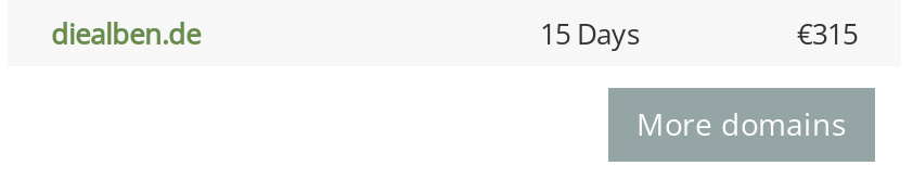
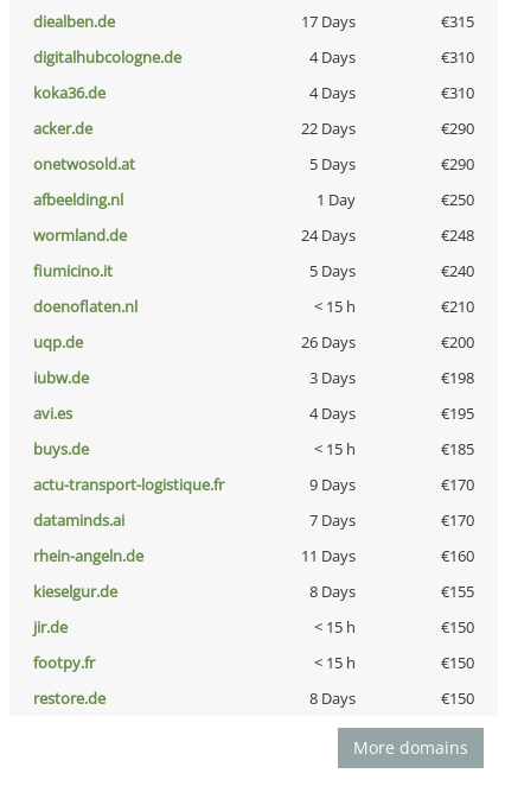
[540,14,640,53] 15 Days -> [301,11,355,32] 17 Days
none -> [33,46,474,709] digitalhubcologne.de | 4 Days | €310 | koka36.de | 4 Days | €310 | acker.de | 22 Days | €290 | onetwosold.at | 5 Days | €290 | afbeelding.nl | 1 Day | €250 | wormland.de | 24 Days | €248 | fiumicino.it | 5 Days | €240 | doenoflaten.nl | < 15 h | €210 | uqp.de | 26 Days | €200 | iubw.de | 3 Days | €198 | avi.es | 4 Days | €195 | buys.de | < 15 h | €185 | actu-transport-logistique.fr | 9 Days | €170 | dataminds.ai | 7 Days | €170 | rhein-angeln.de | 11 Days | €160 | kieselgur.de | 8 Days | €155 | jir.de | < 15 h | €150 | footpy.fr | < 15 h | €150 | restore.de | 8 Days | €150

